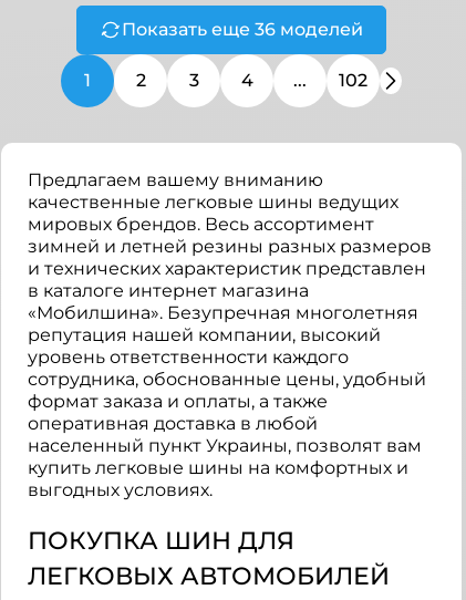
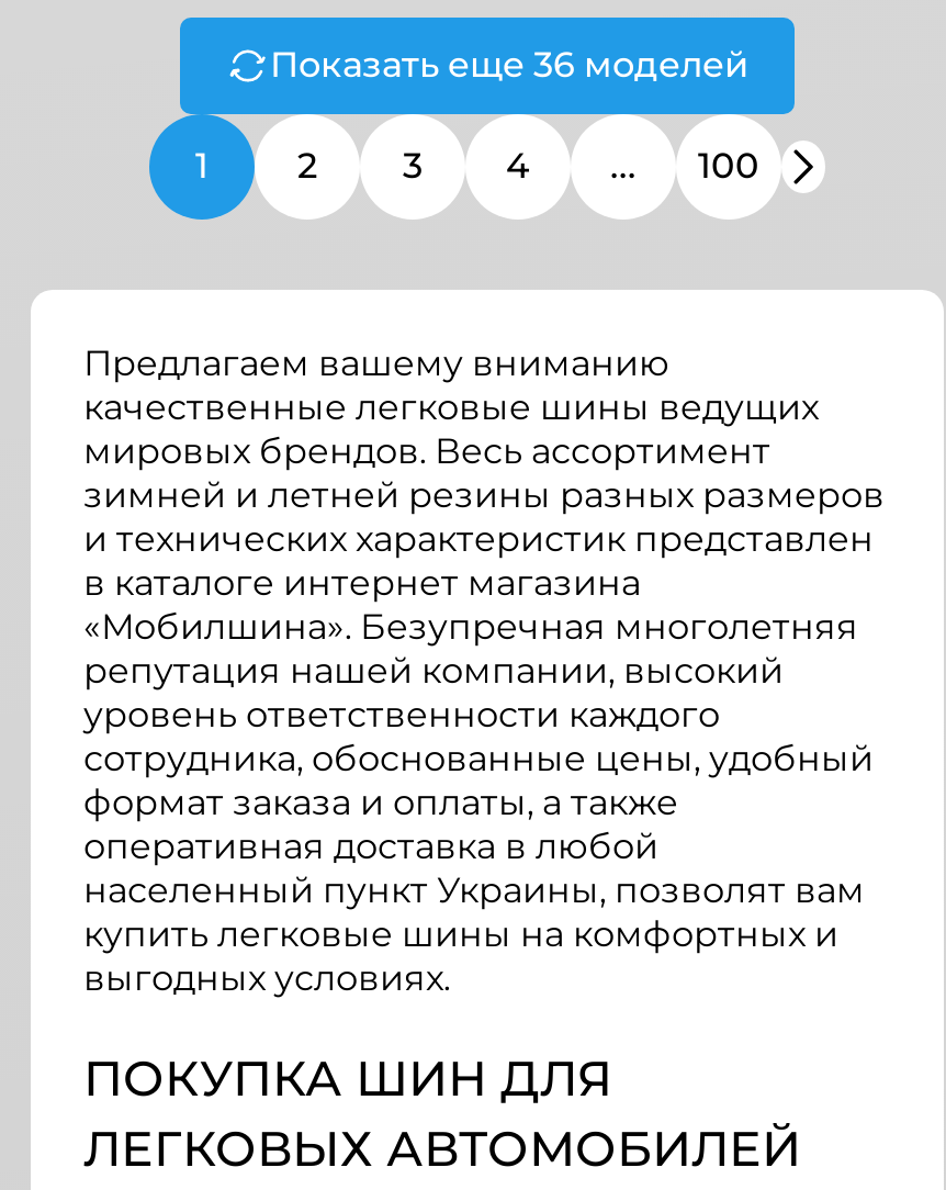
[339,70,367,91] 102 -> [698,146,759,187] 100

